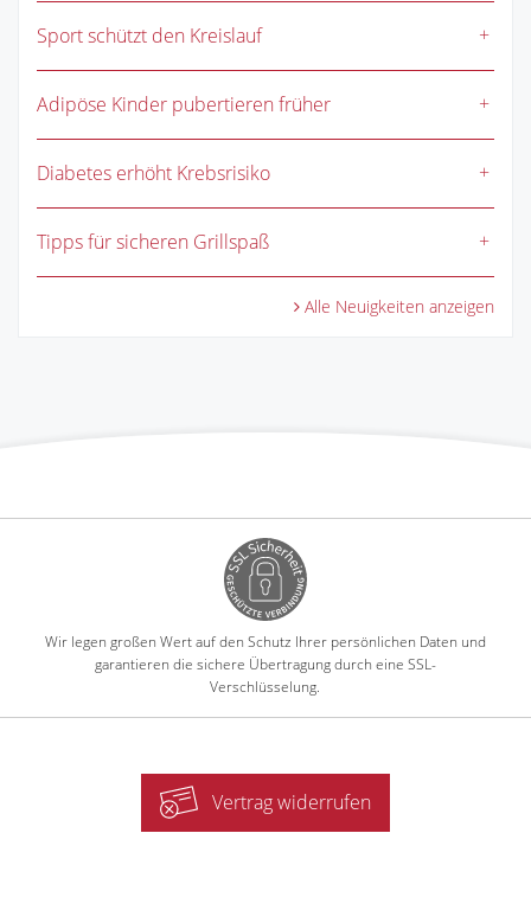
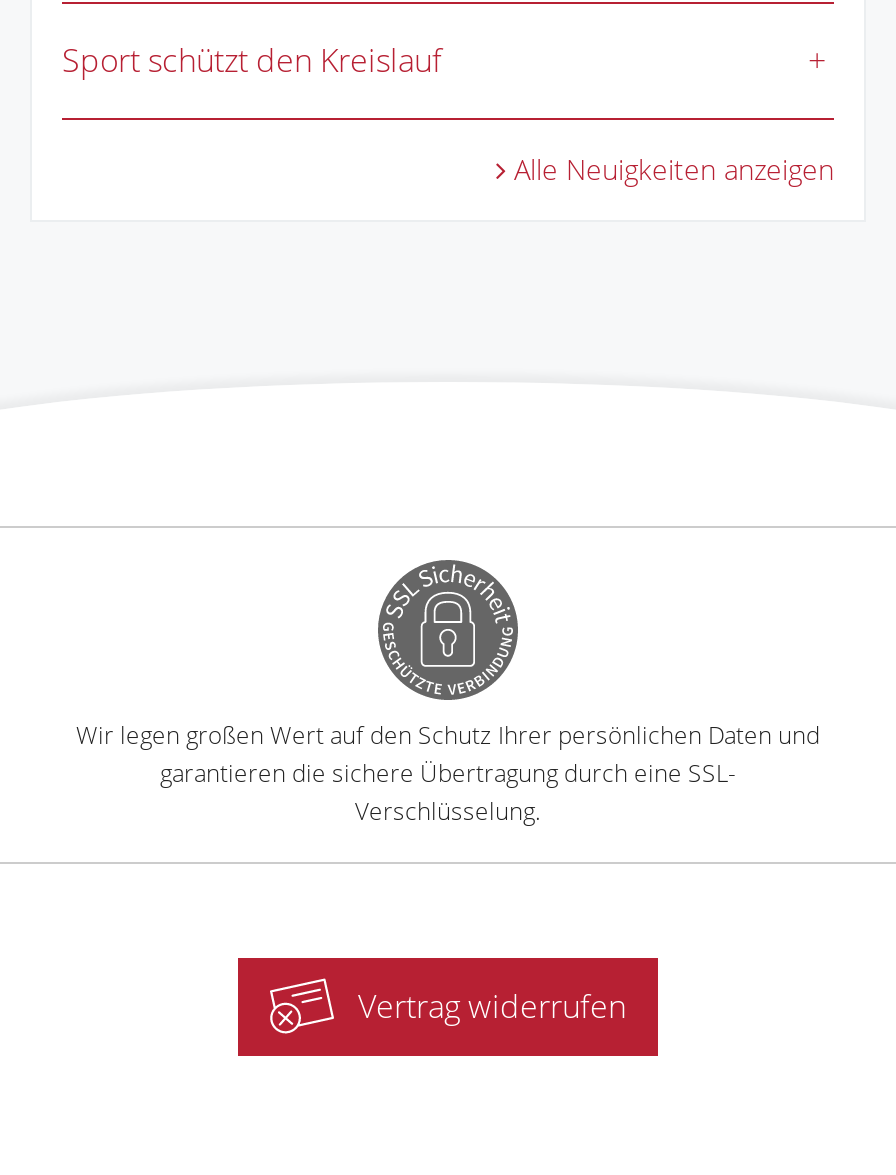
[37,92,331,255] Adipöse Kinder pubertieren früher | Diabetes erhöht Krebsrisiko | Tipps für sicheren Grillspaß -> none

